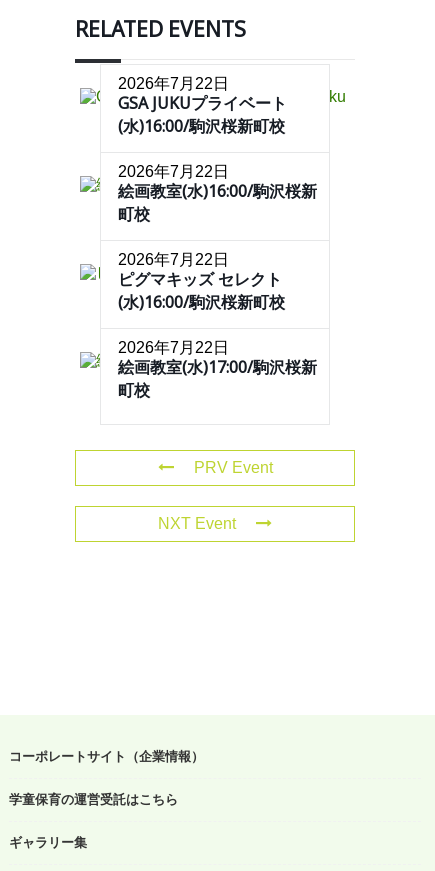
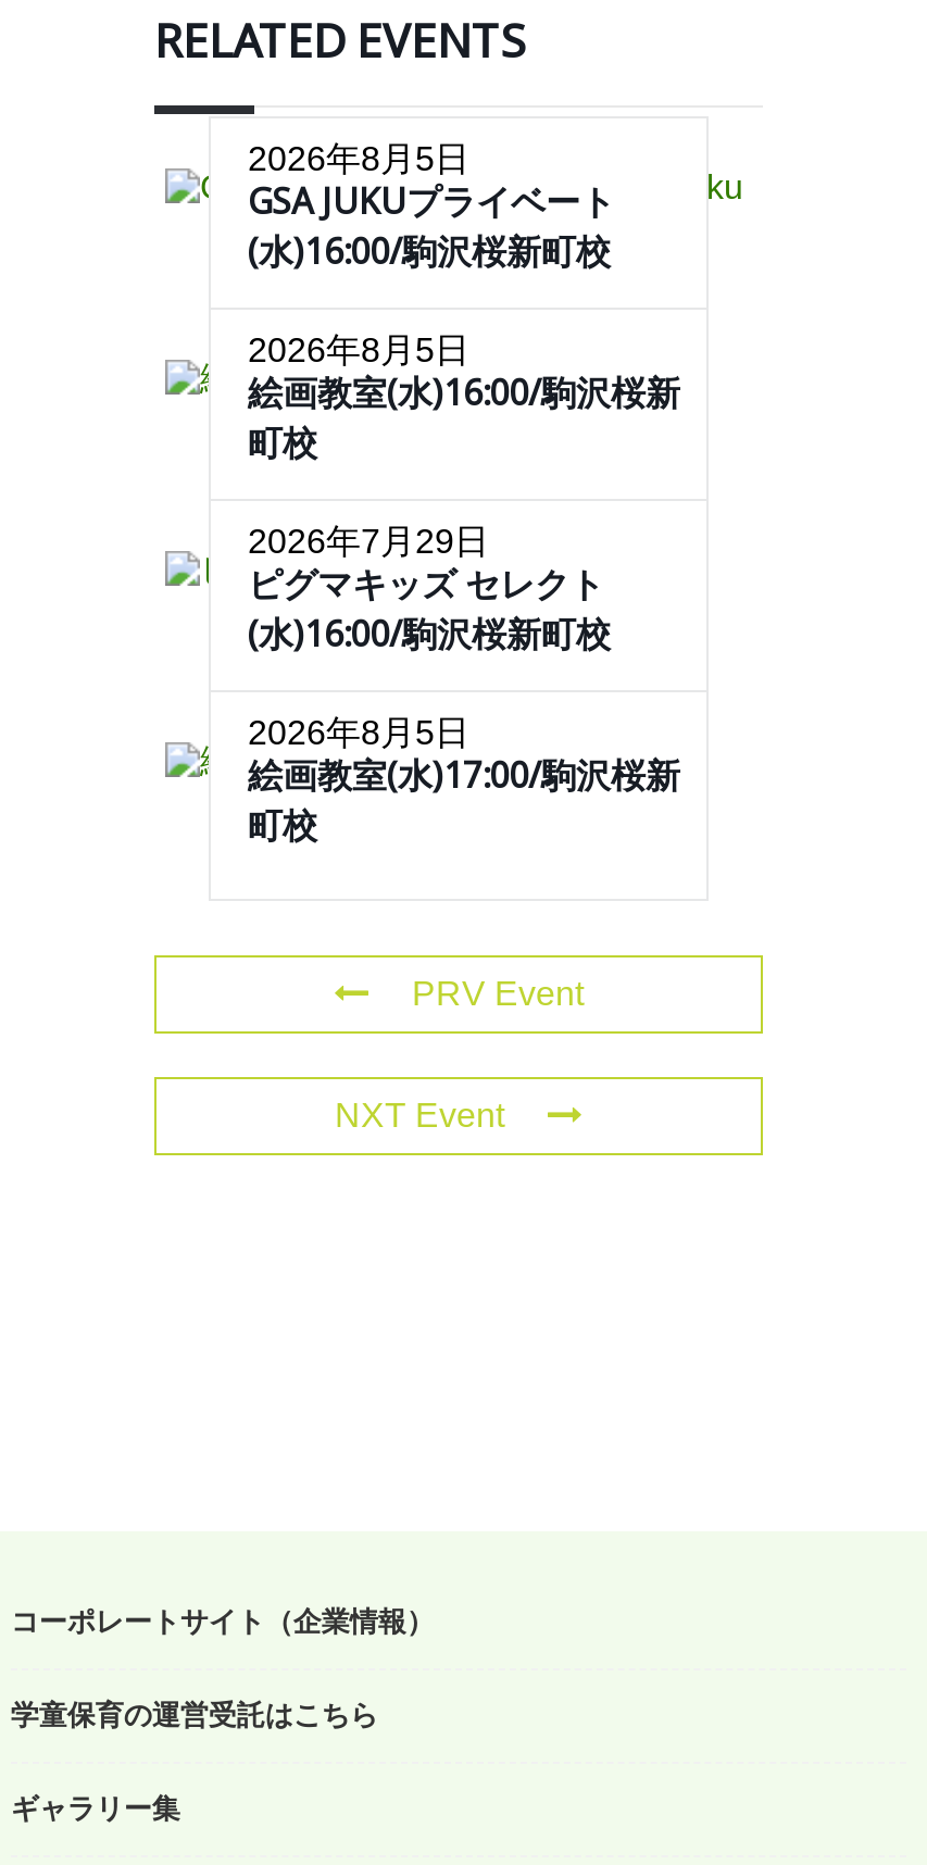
[118,74,229,92] 2026年7月22日 -> [248,138,469,178] 2026年8月5日
[118,162,229,180] 2026年7月22日 -> [248,330,469,369] 2026年8月5日
[118,250,229,268] 2026年7月22日 -> [248,521,489,560] 2026年7月29日
[118,338,229,356] 2026年7月22日 -> [248,712,469,751] 2026年8月5日

